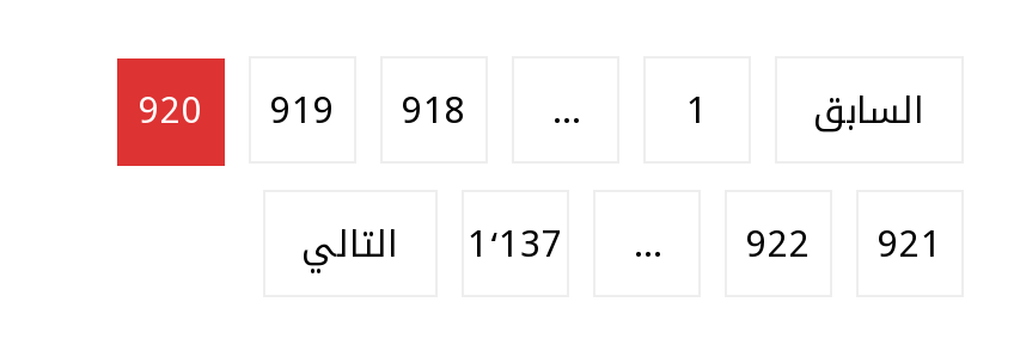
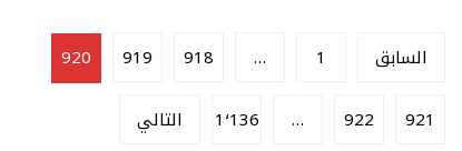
[468,211,563,278] 1٬137 -> [214,105,259,136] 1٬136

